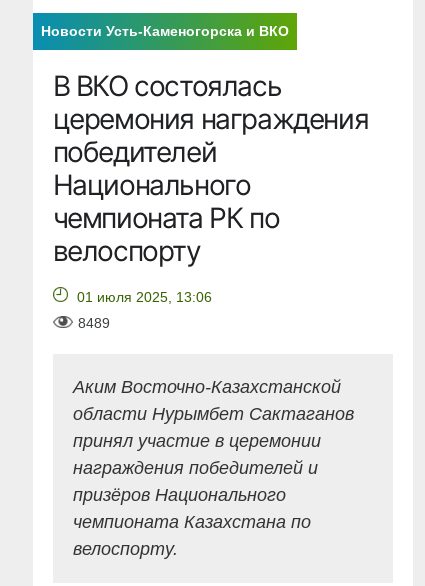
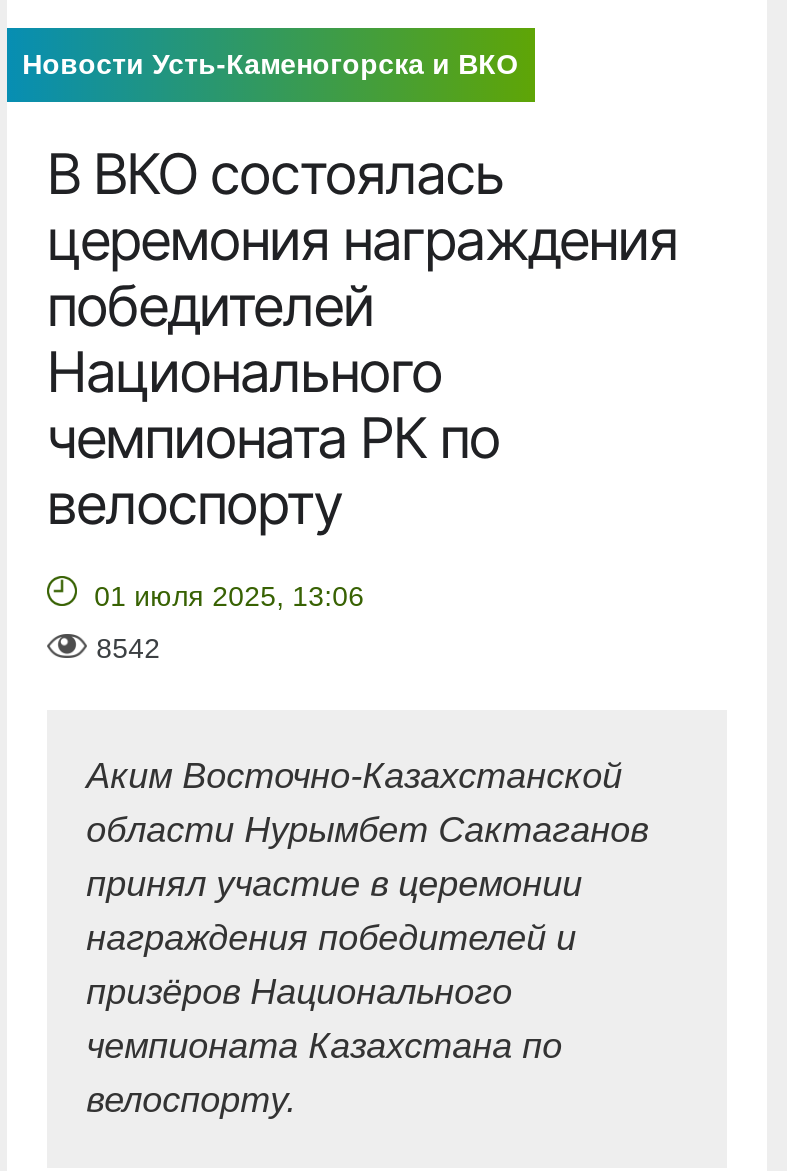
[78,315,110,331] 8489 -> [96,632,160,664] 8542

